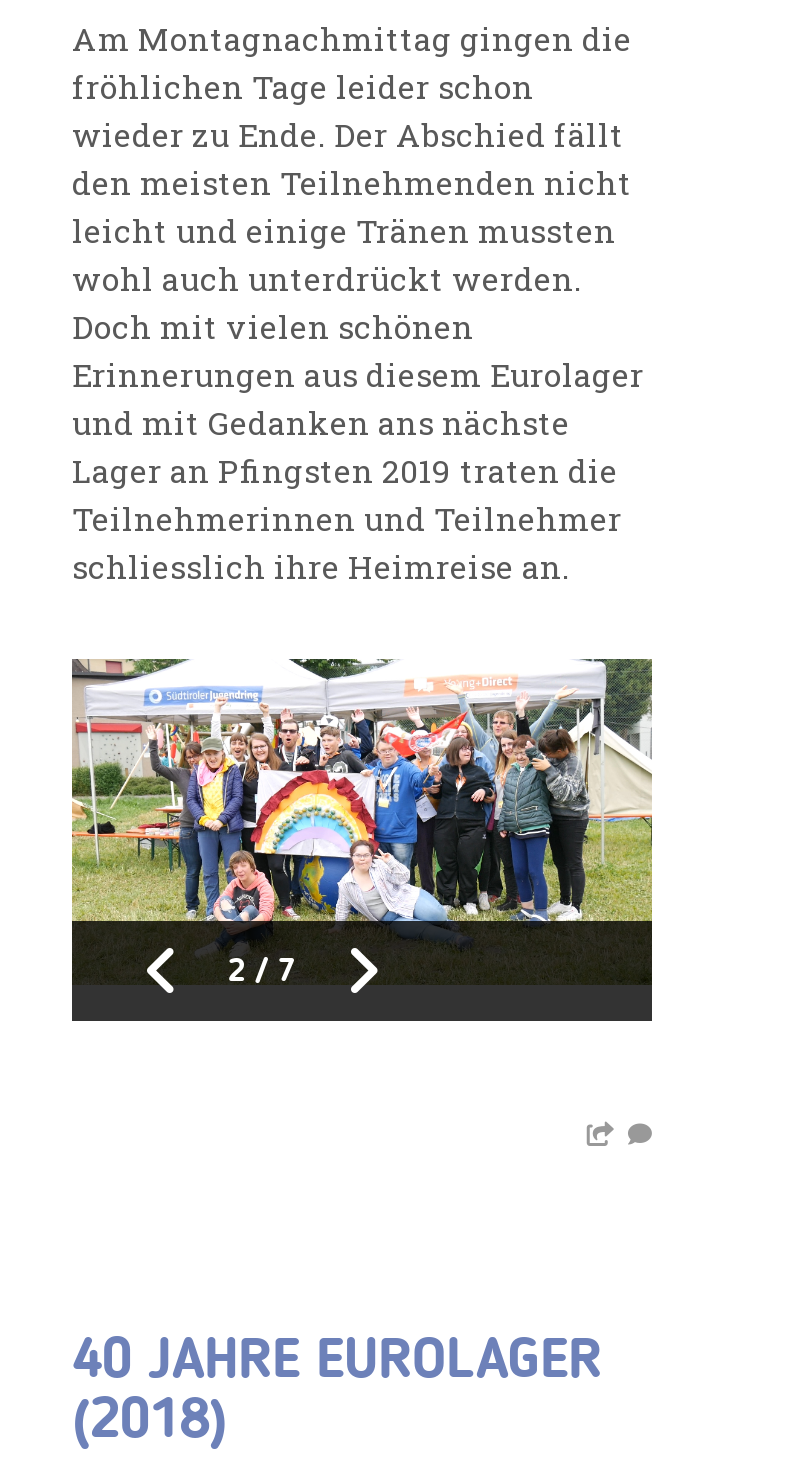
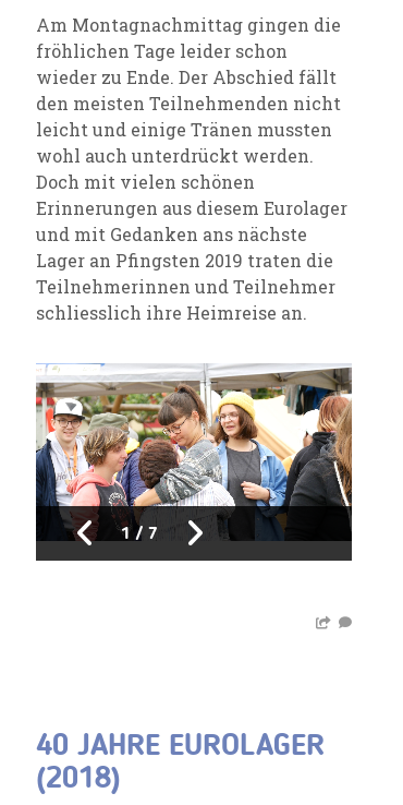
[70,658,654,989] [image] | 2 / 7 -> [35,362,353,544] [image] | 1 / 7

